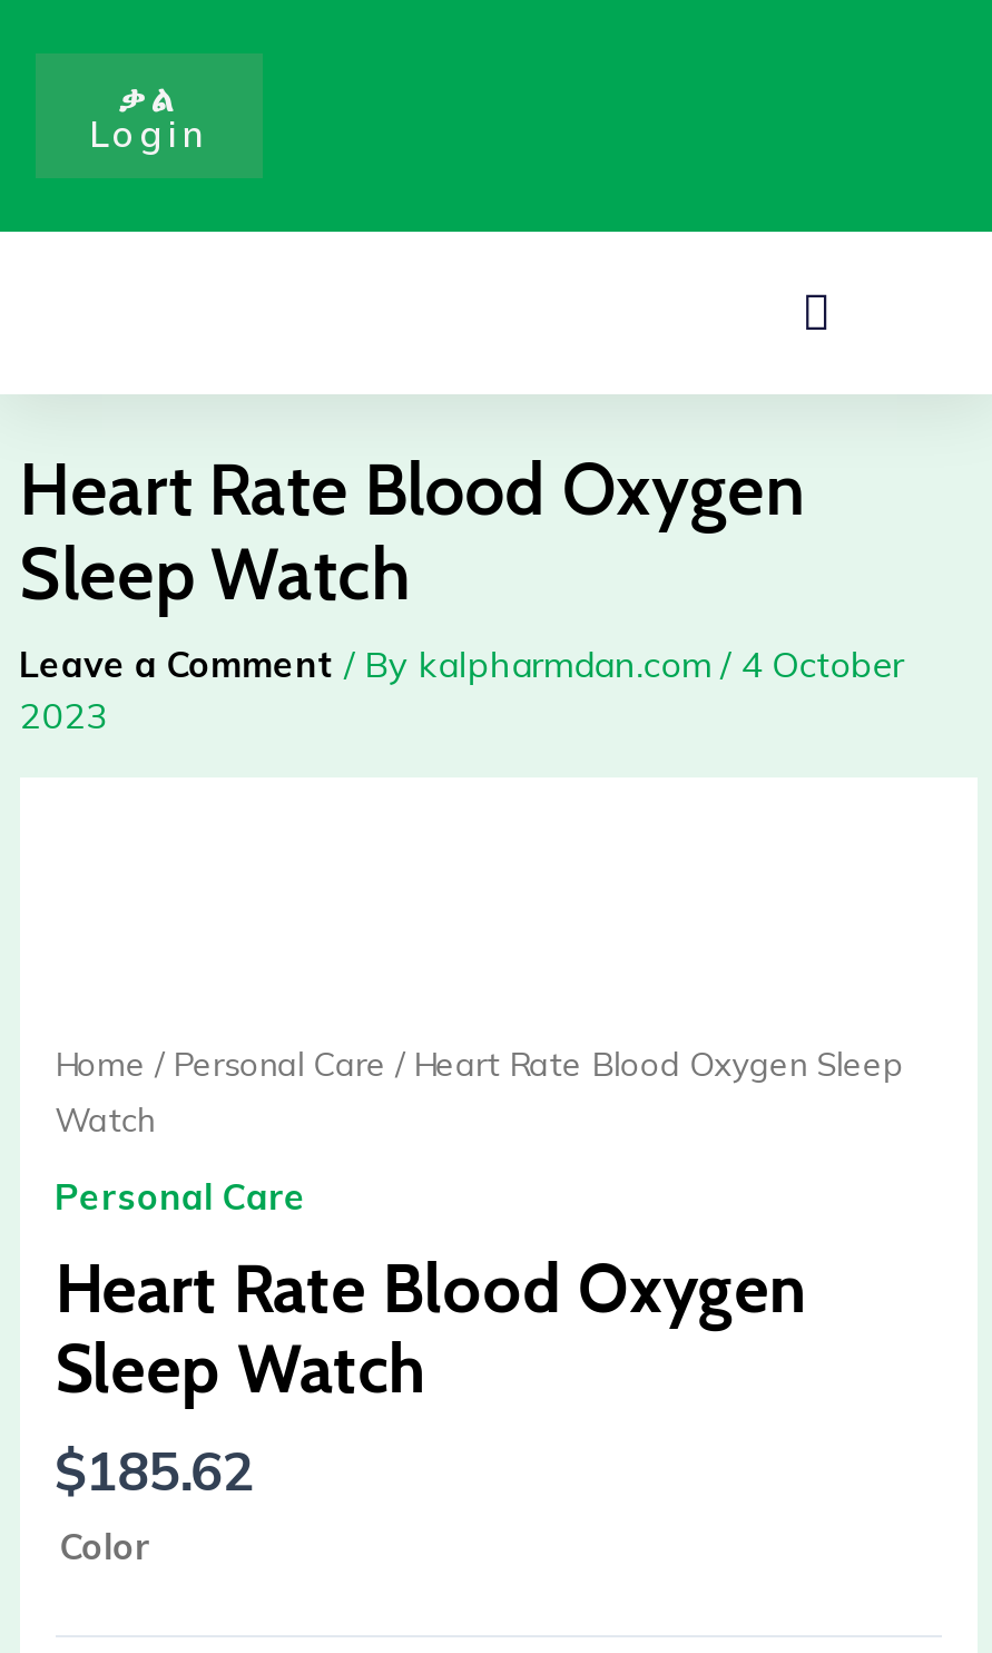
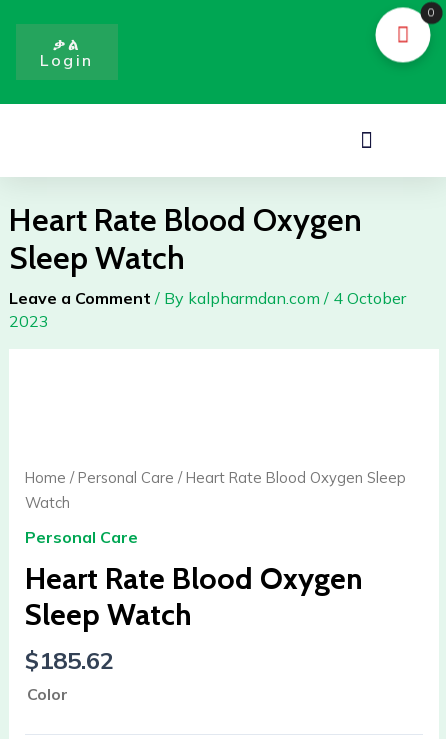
none -> [374,5,435,64] [image] | 0

